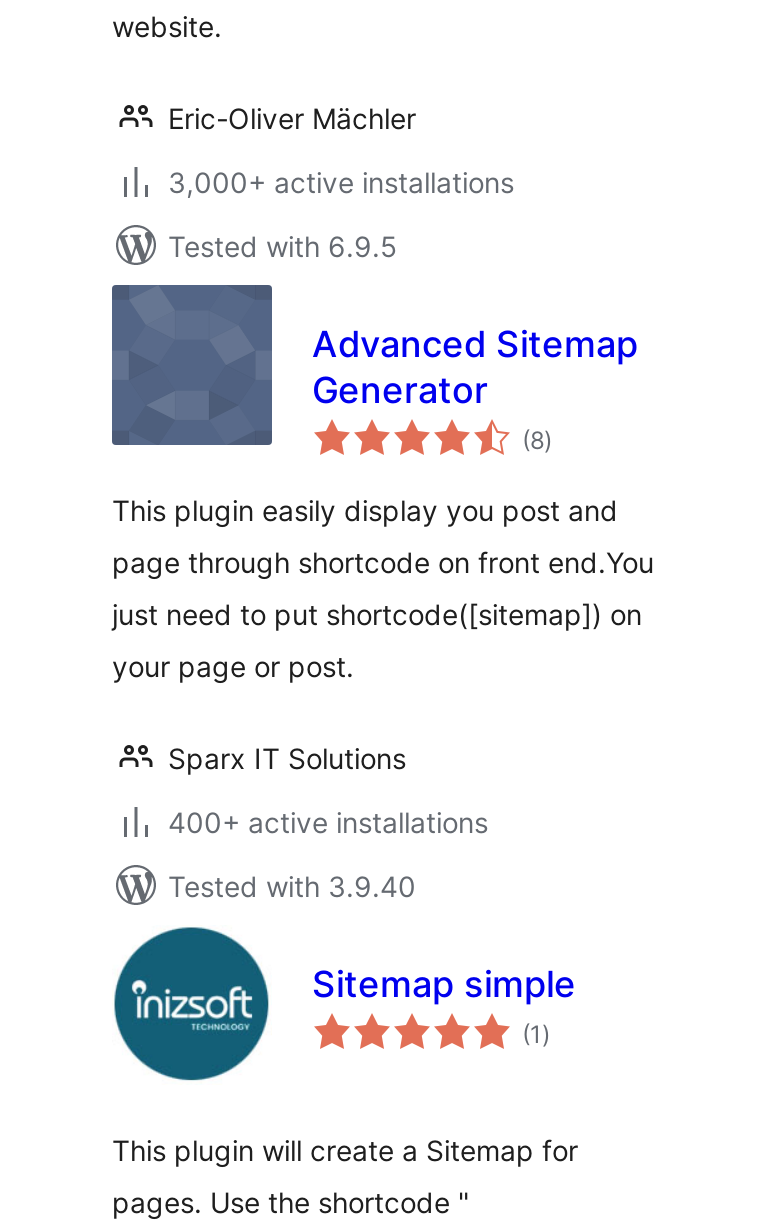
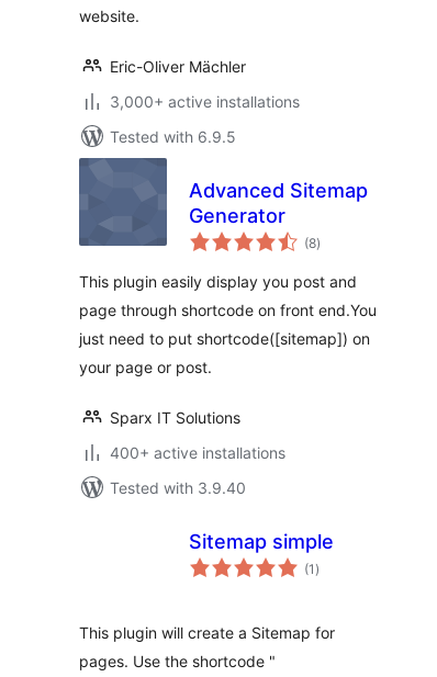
[112,925,272,1083] [image] -> none

